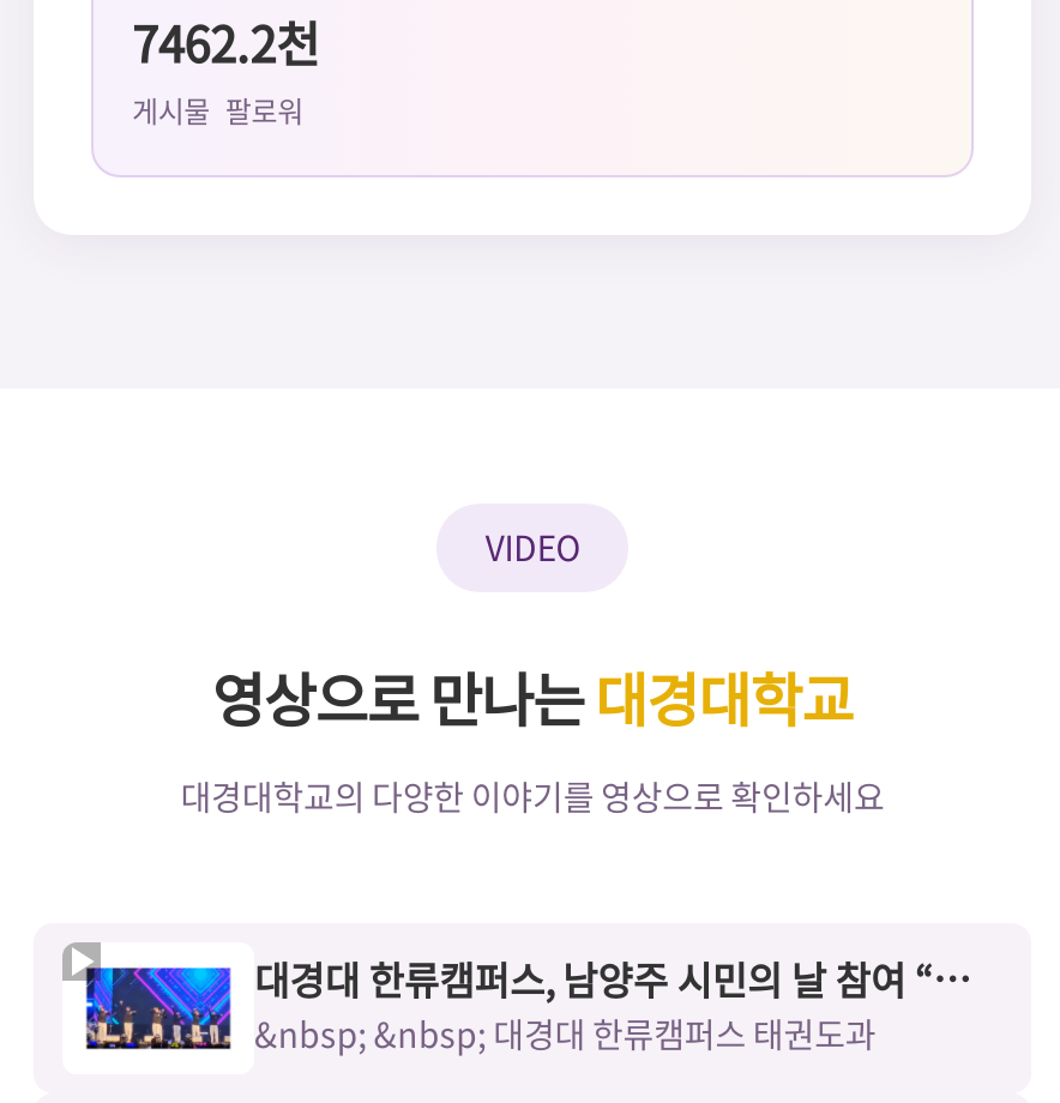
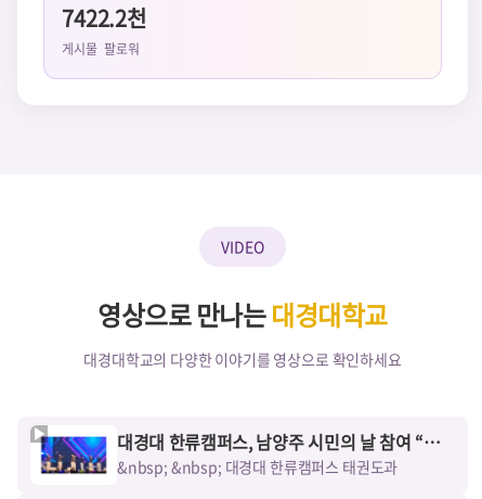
[132,6,210,75] 746 -> [62,3,97,34] 742

